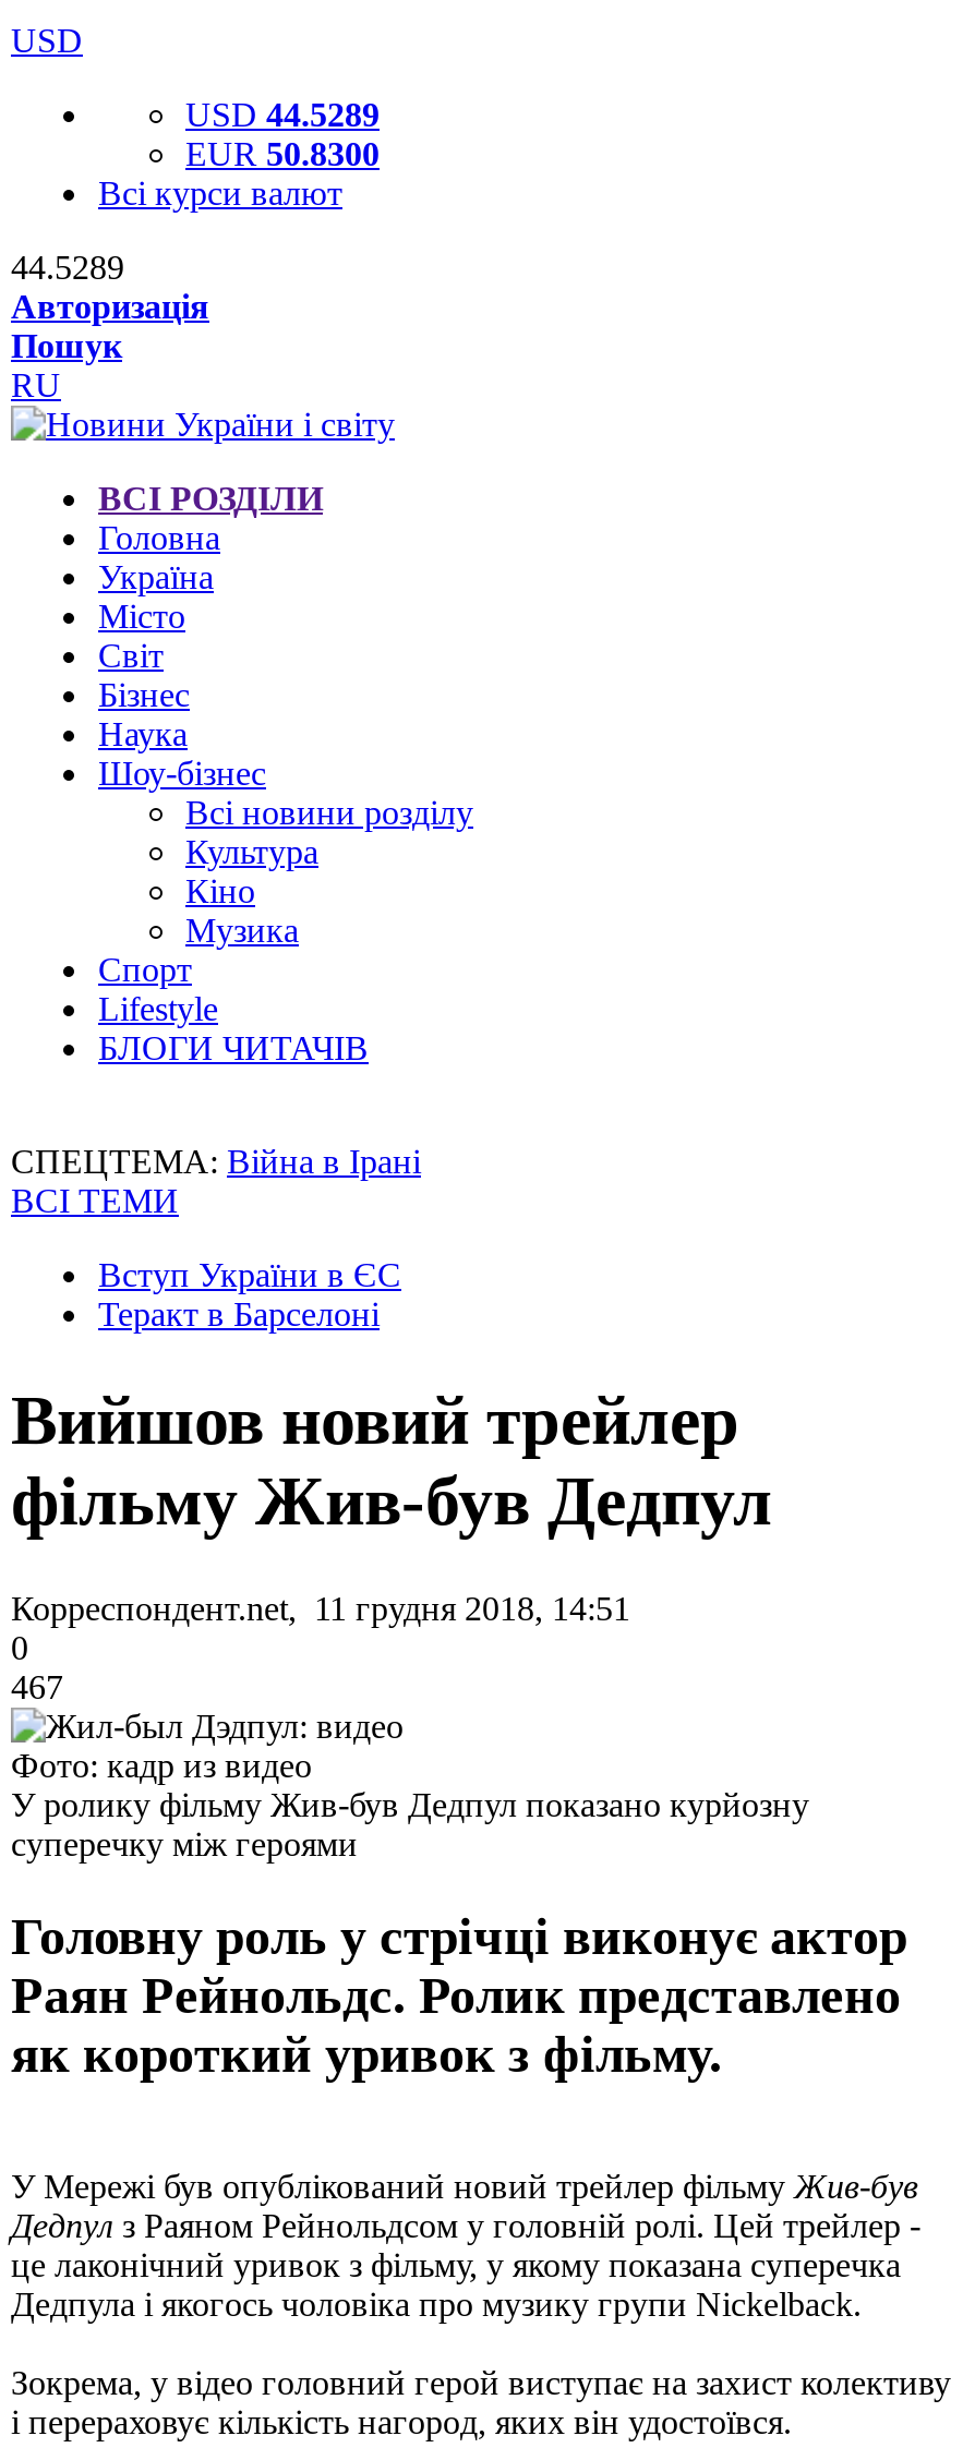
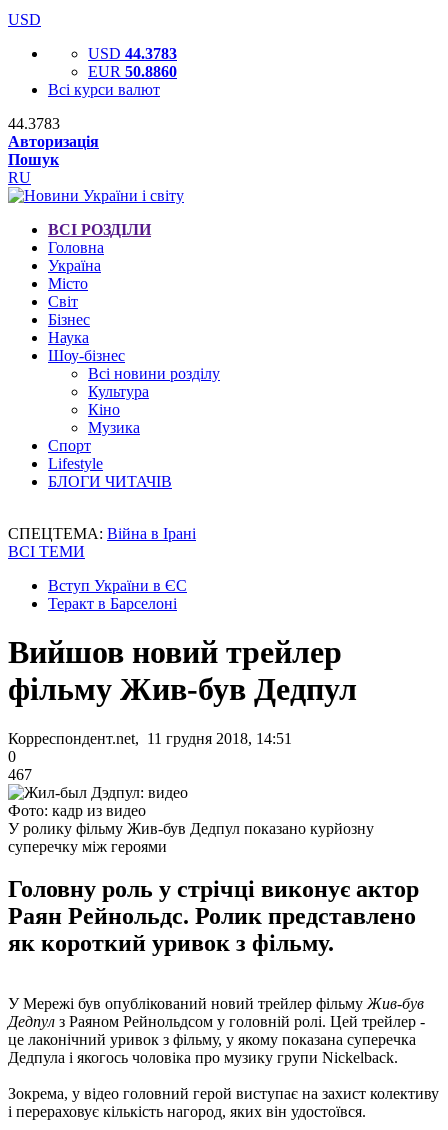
[185,96,380,133] USD 44.5289 -> [88,45,177,62] USD 44.3783
[185,135,380,172] EUR 50.8300 -> [88,63,177,80] EUR 50.8860
[11,249,124,286] 44.5289 -> [8,115,60,132] 44.3783

